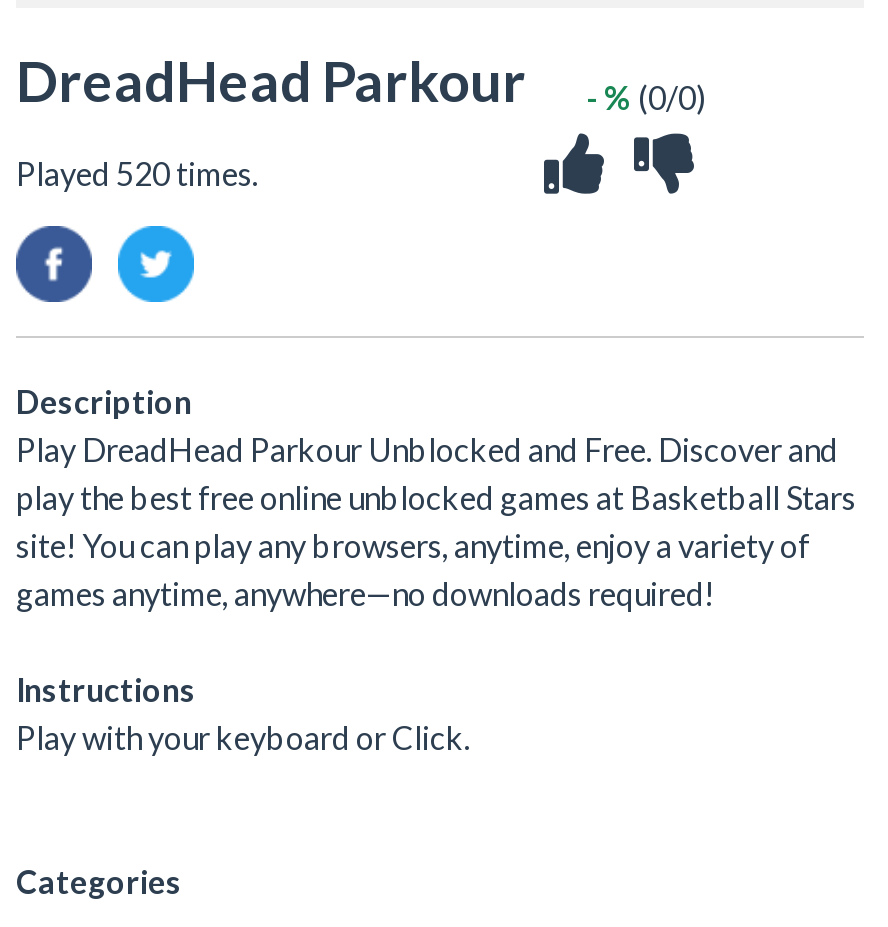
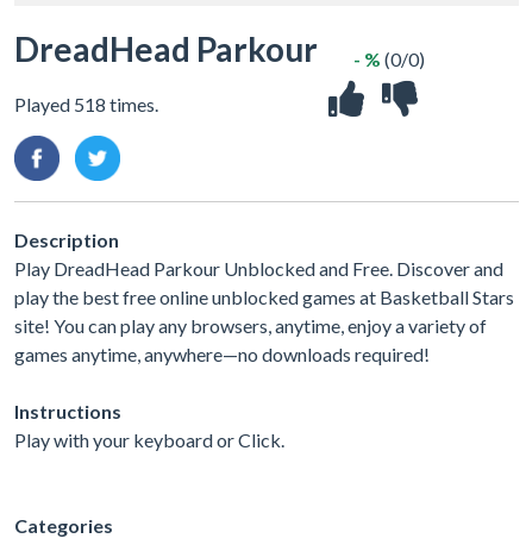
[16,154,258,192] Played 520 times. -> [14,93,158,115] Played 518 times.

